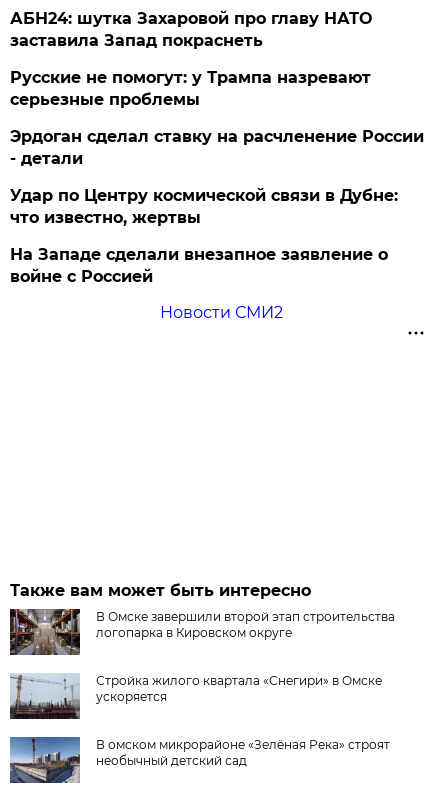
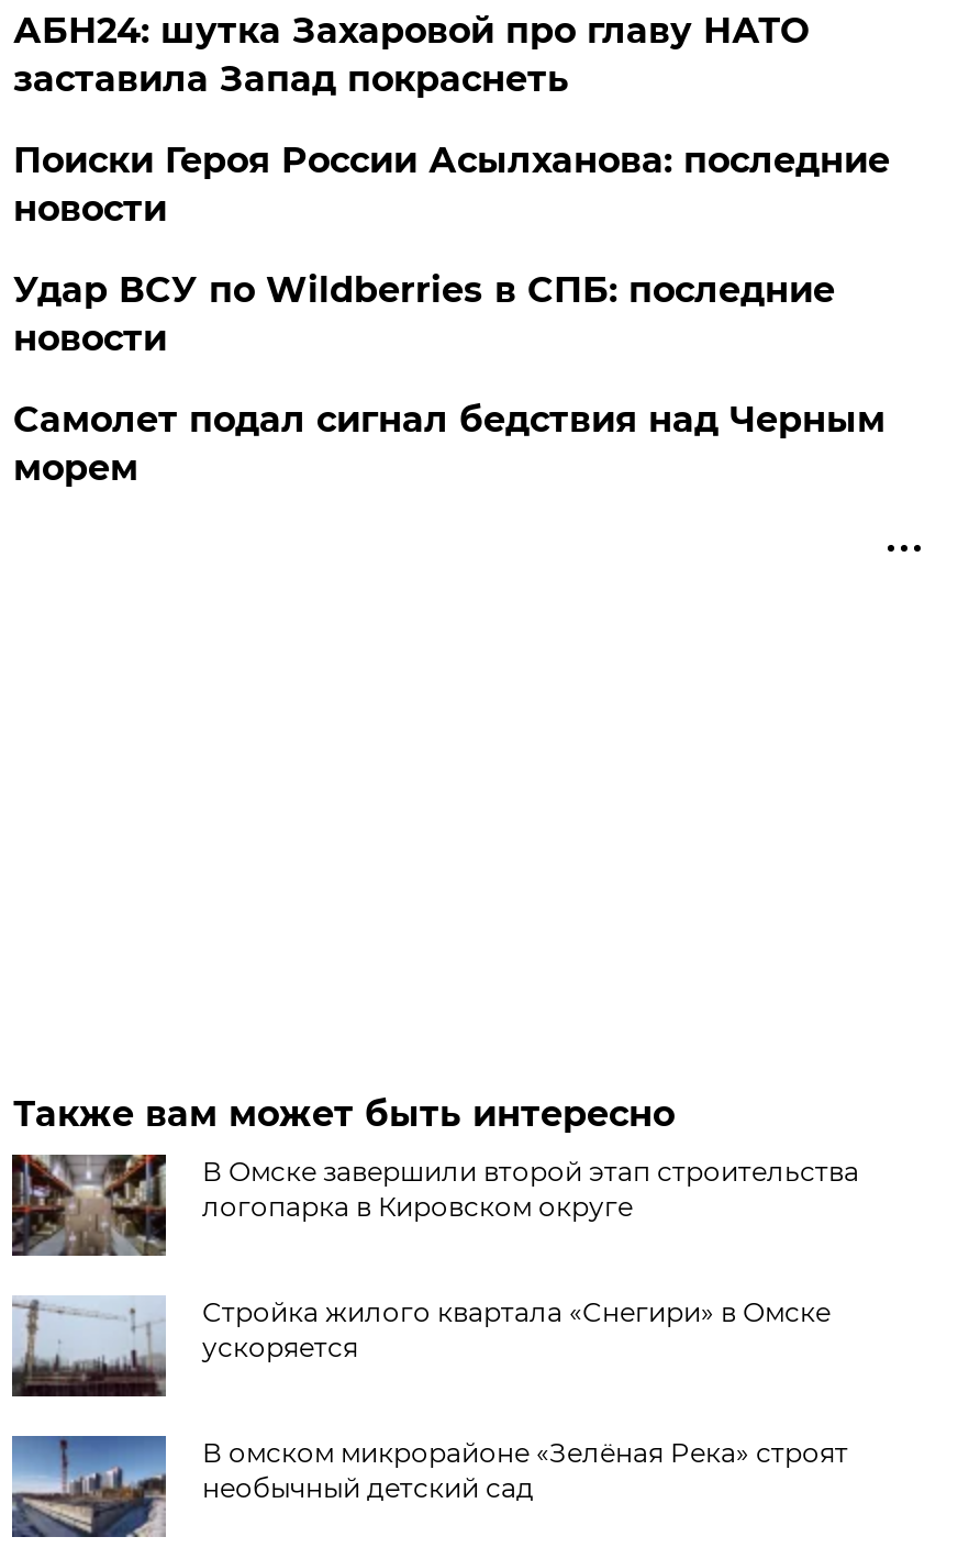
[10,68,424,322] Русские не помогут: у Трампа назревают | серьезные проблемы | Эрдоган сделал ставку на расчленение России | - детали | Удар по Центру космической связи в Дубне: | что известно, жертвы | На Западе сделали внезапное заявление о | войне с Россией | Новости СМИ2 -> [13,140,890,489] Поиски Героя России Асылханова: последние | новости | Удар ВСУ по Wildberries в СПБ: последние | новости | Самолет подал сигнал бедствия над Черным | морем

